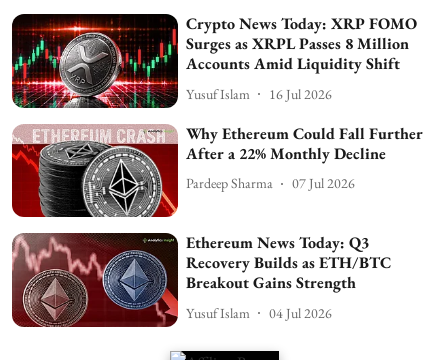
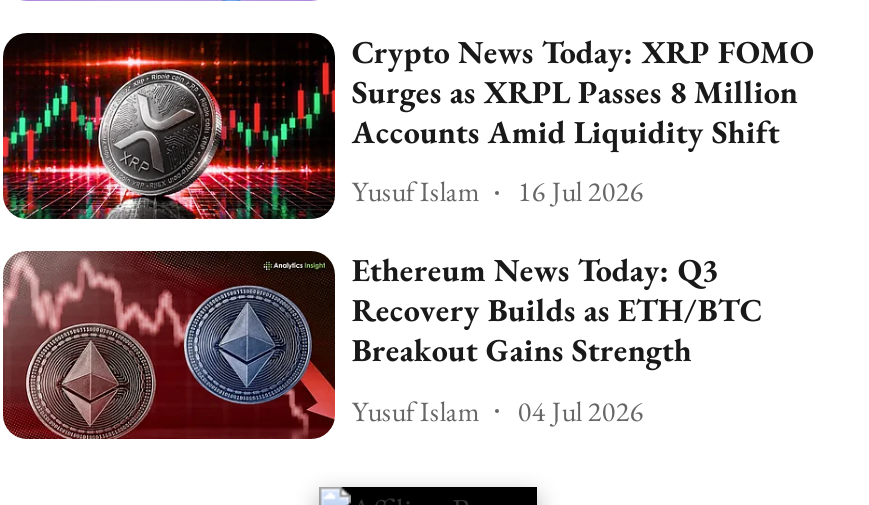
[12,123,423,218] [image] | Why Ethereum Could Fall Further | After a 22% Monthly Decline | Pardeep Sharma | 07 Jul 2026 -> none

